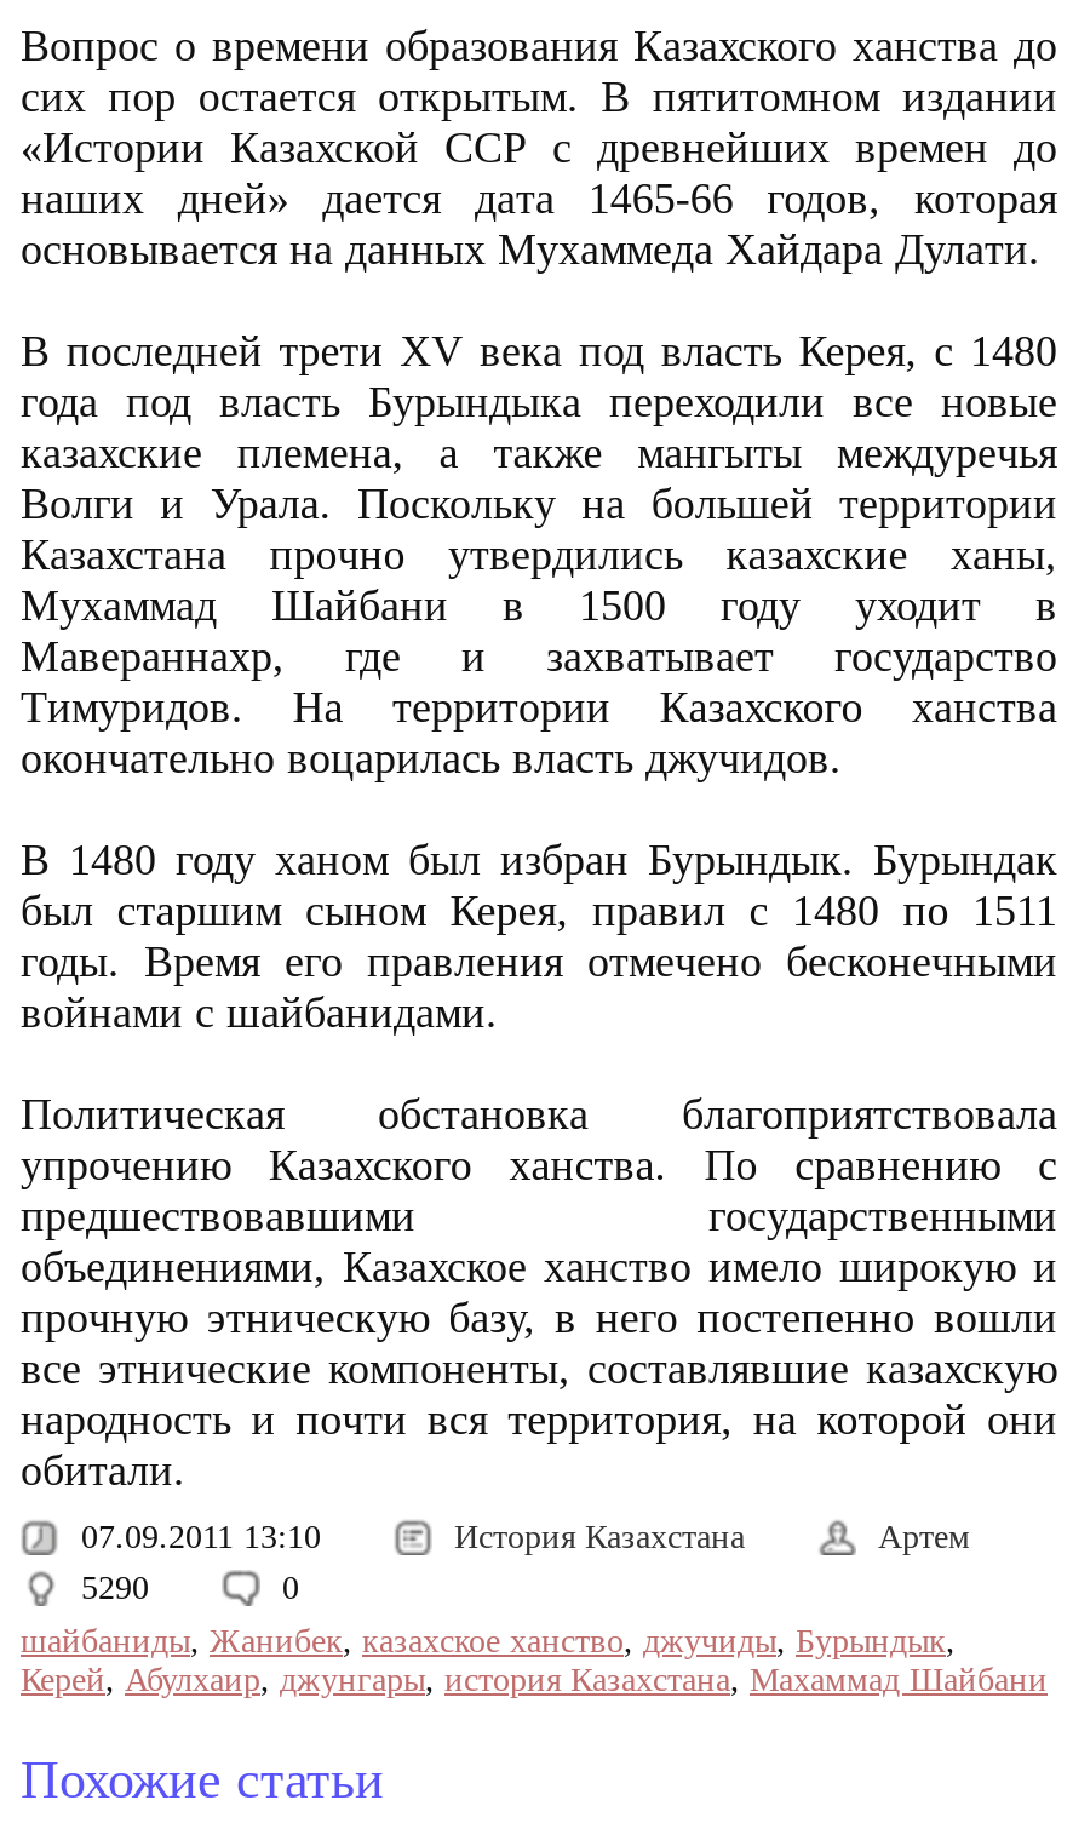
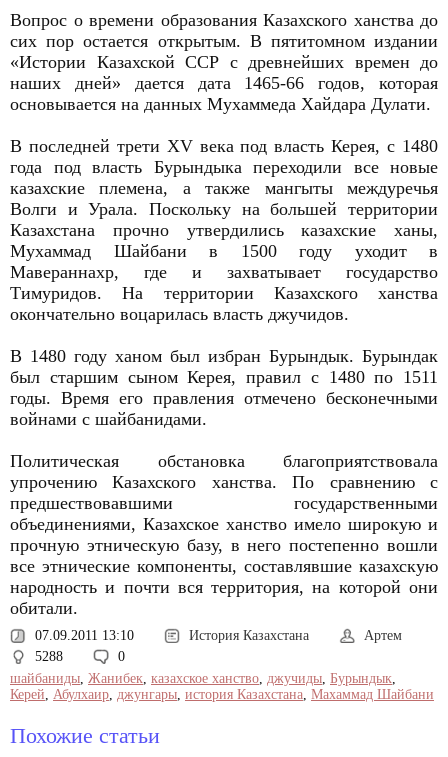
[81,1570,149,1606] 5290 -> [35,649,63,664] 5288

